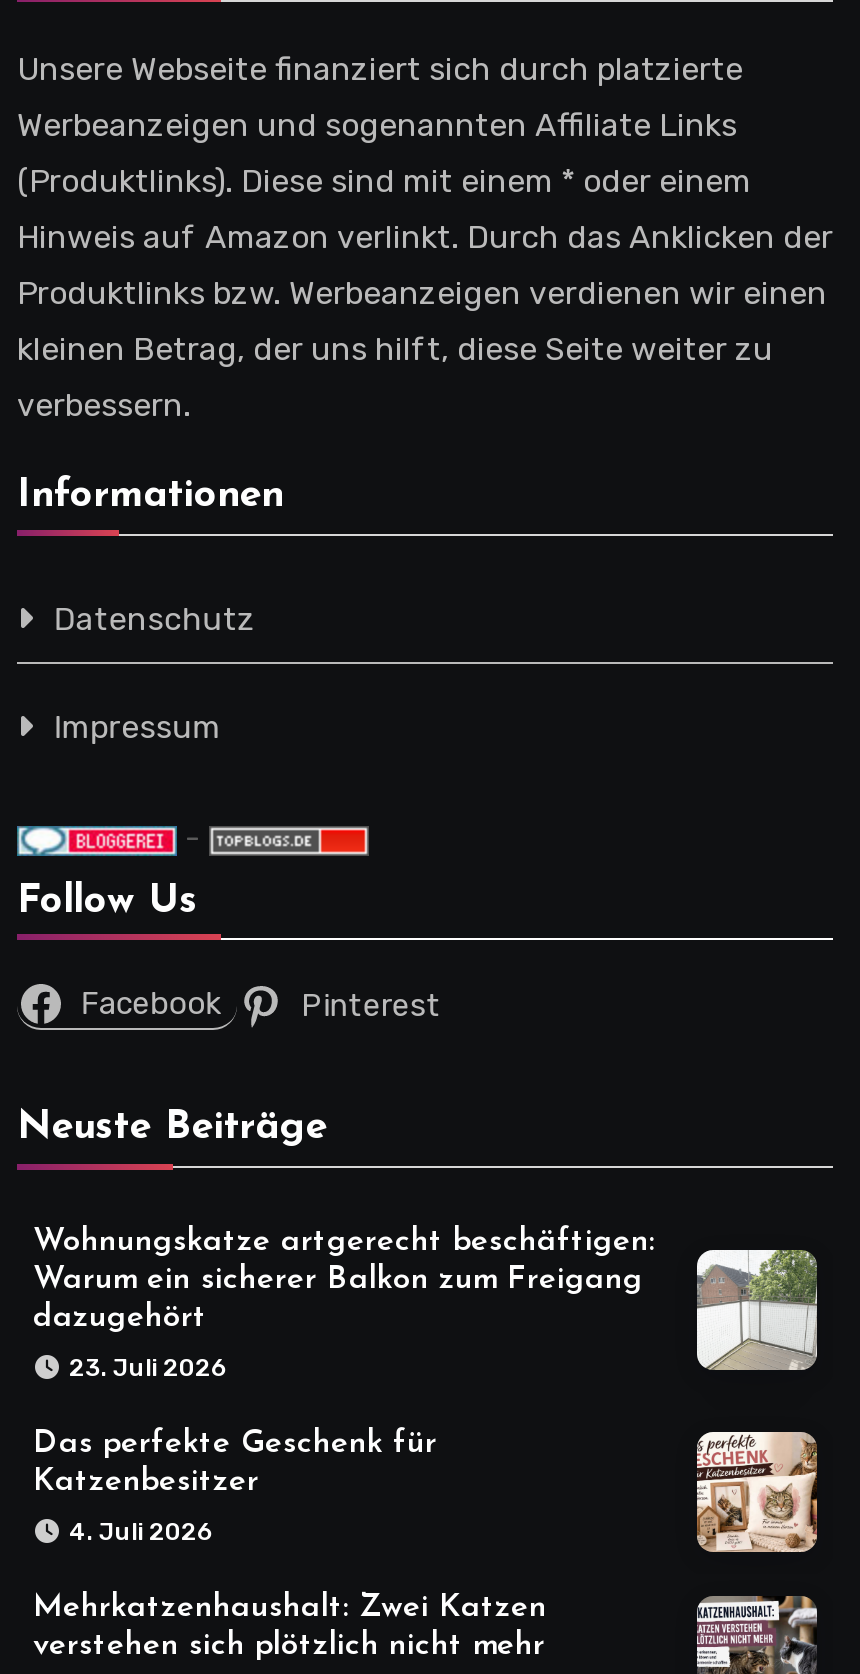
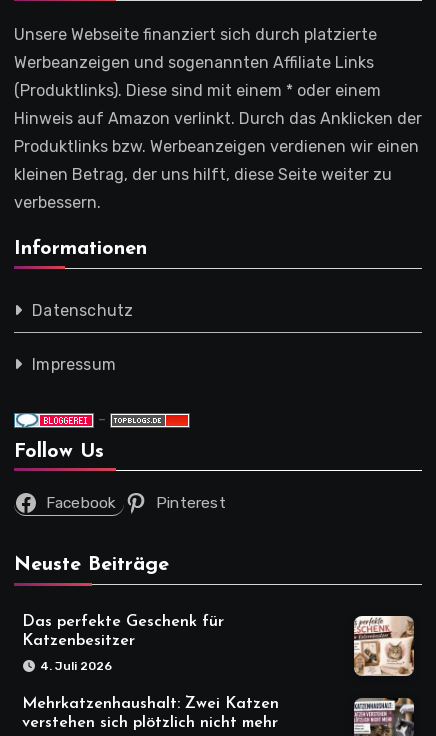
[33,1227,819,1383] [image] | Wohnungskatze artgerecht beschäftigen: | Warum ein sicherer Balkon zum Freigang | dazugehört | 23. Juli 2026 -> none

